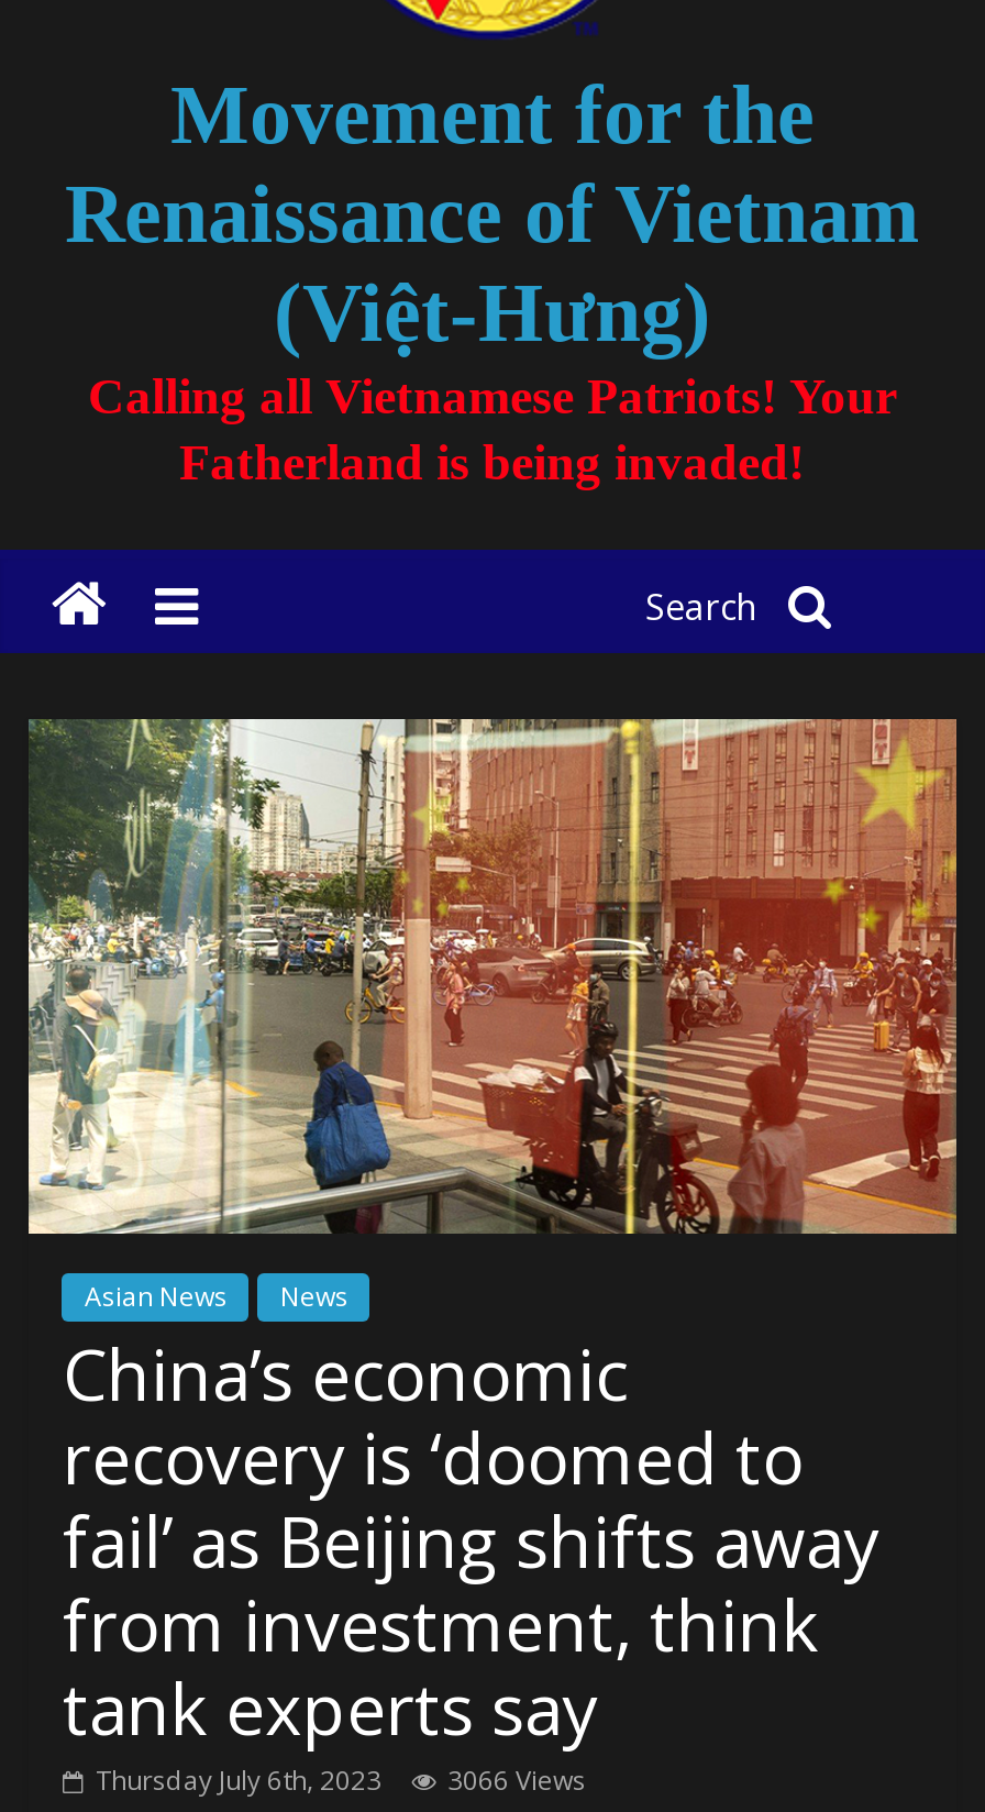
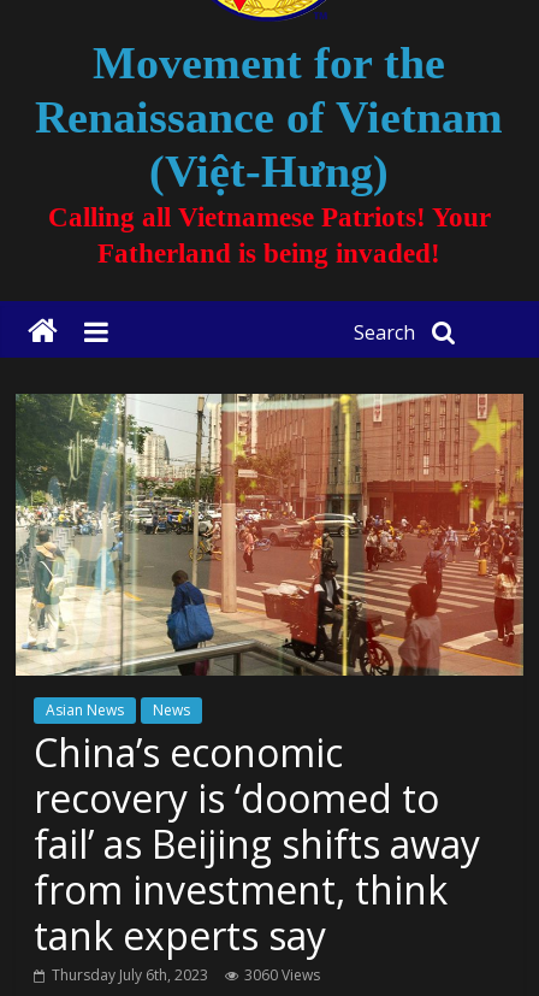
[95,1762,586,1799] Thursday July 6th, 2023 3066 Views -> [52,965,321,985] Thursday July 6th, 2023 3060 Views

